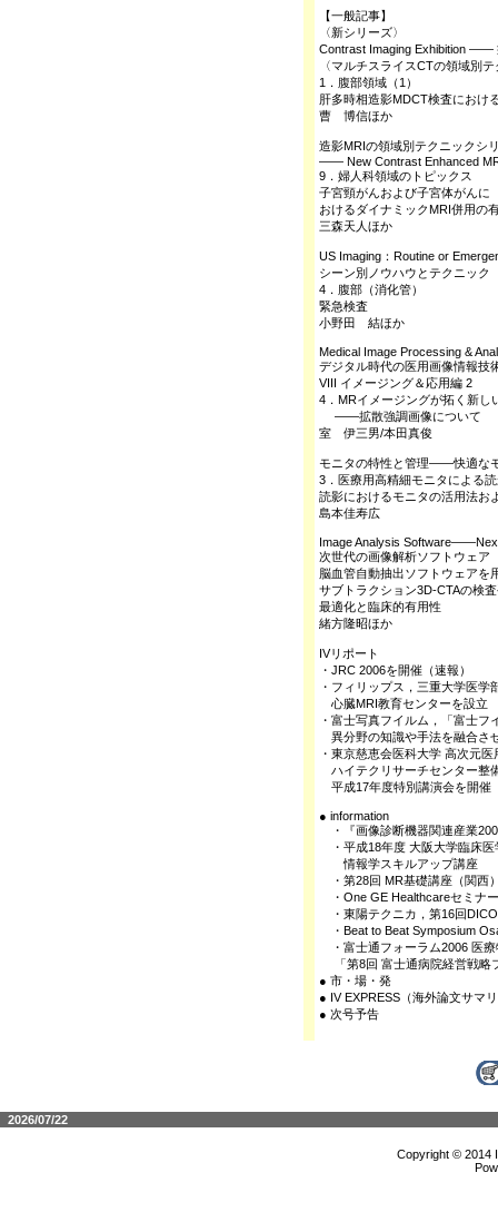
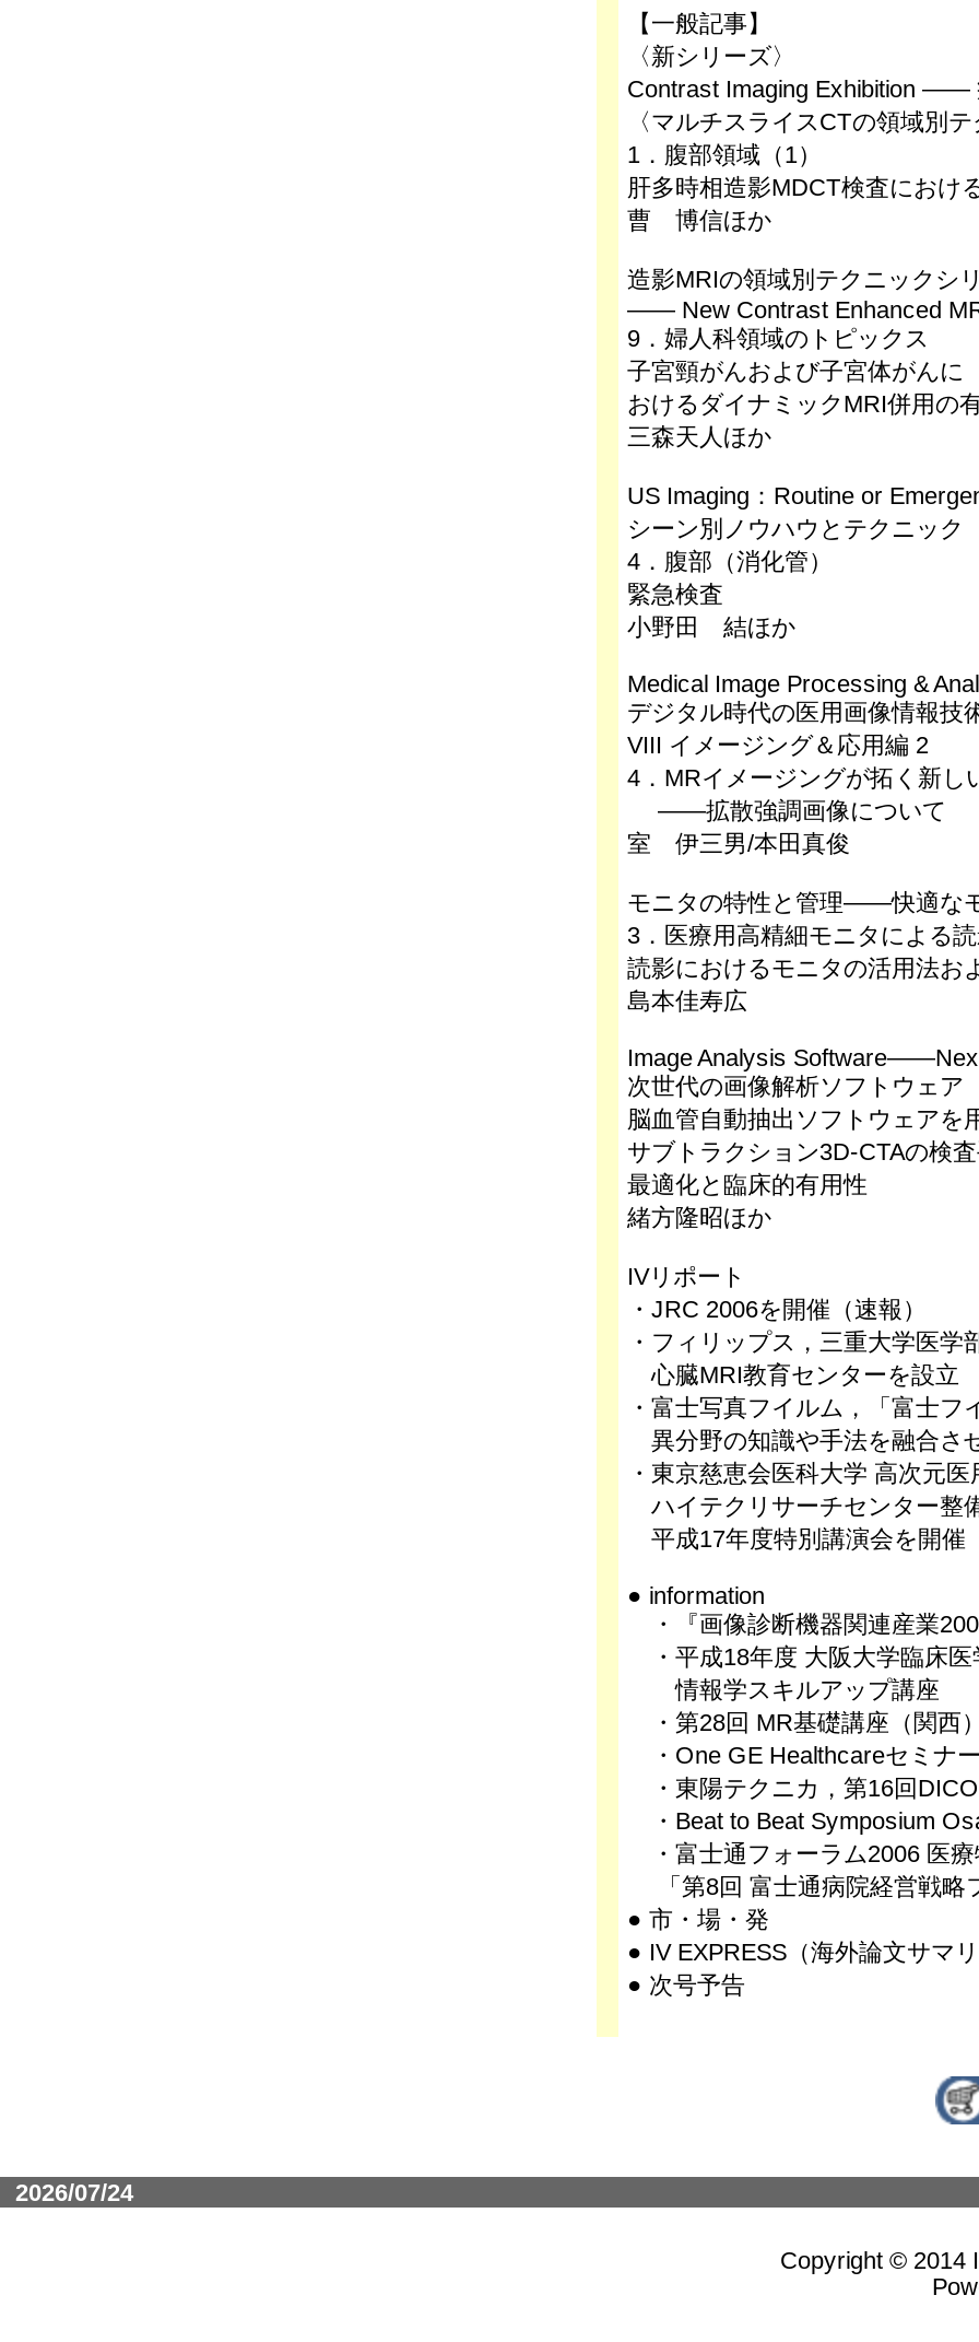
[1,1113,74,1126] 2026/07/22 -> [2,2179,146,2205] 2026/07/24

